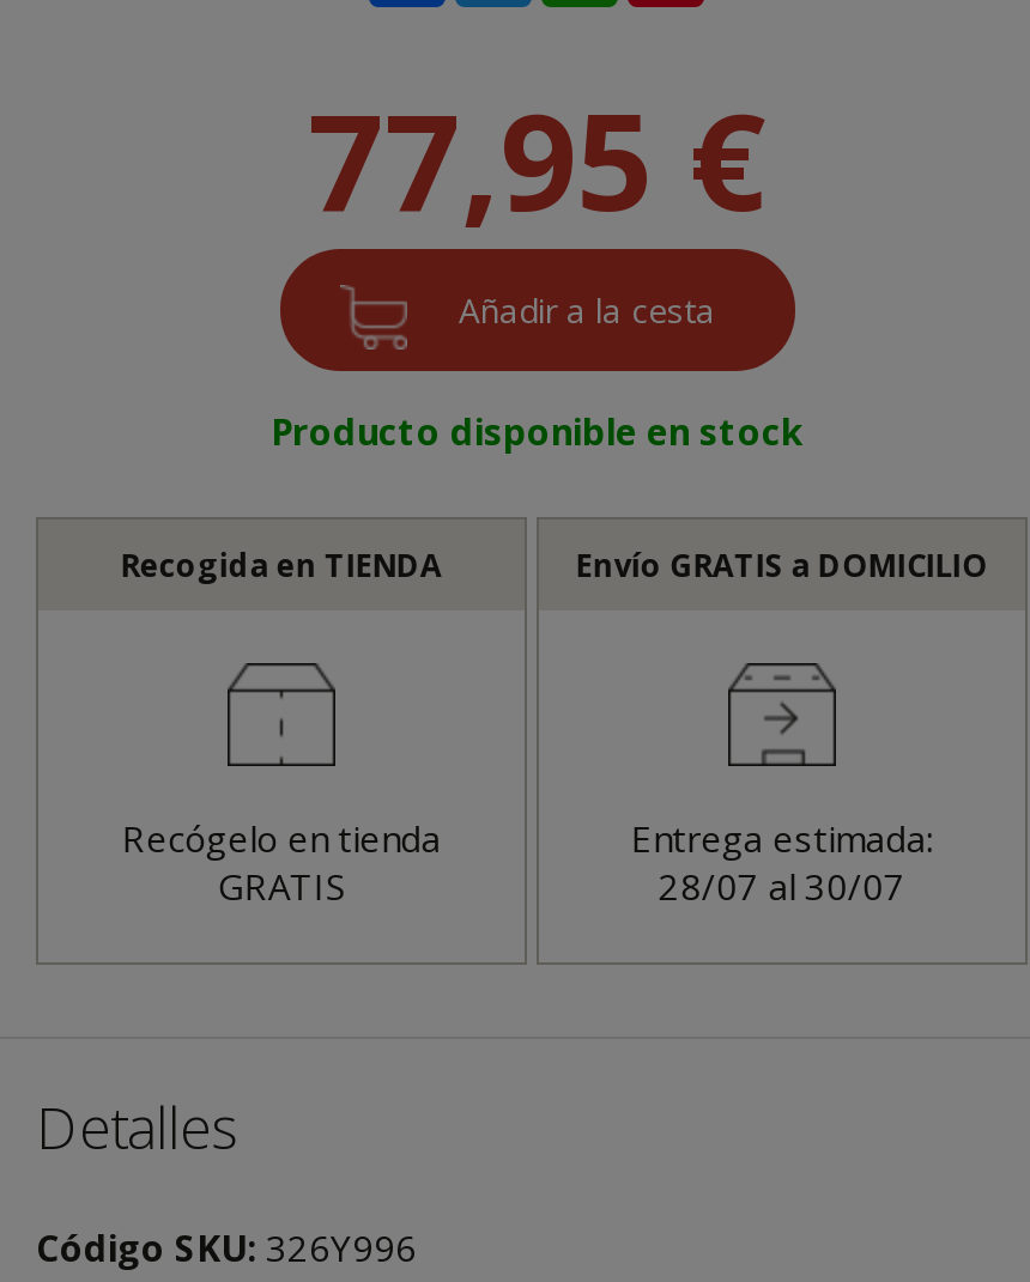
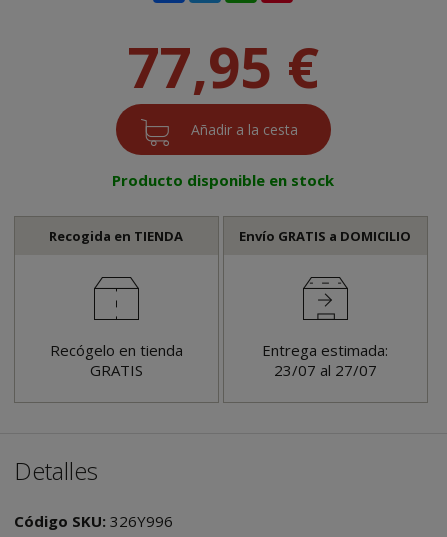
[658,862,905,909] 28/07 al 30/07 -> [274,360,377,380] 23/07 al 27/07

